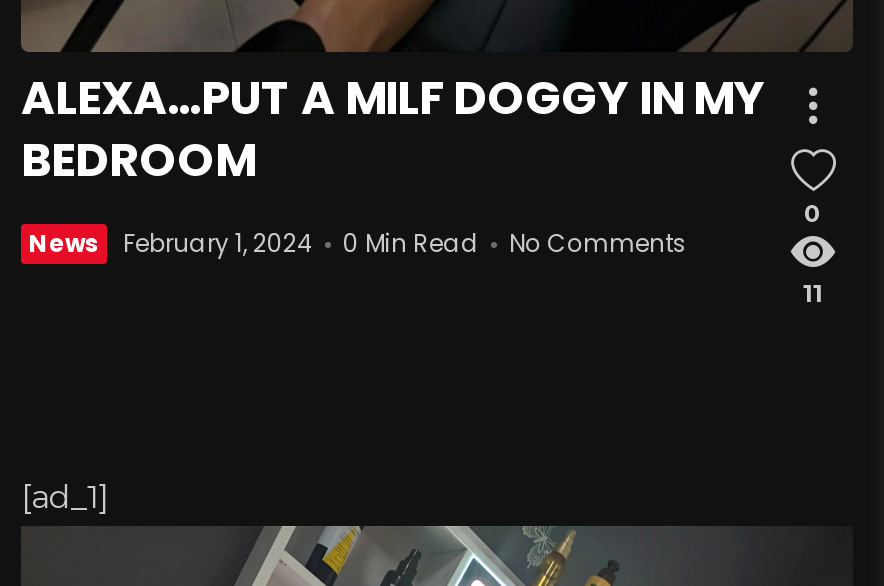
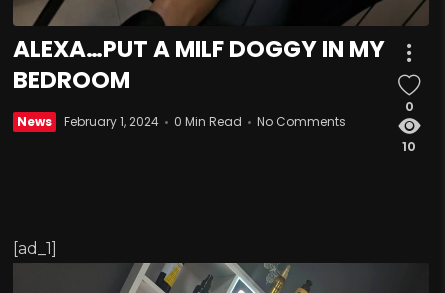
[803,277,823,307] 11 -> [402,139,416,154] 10

